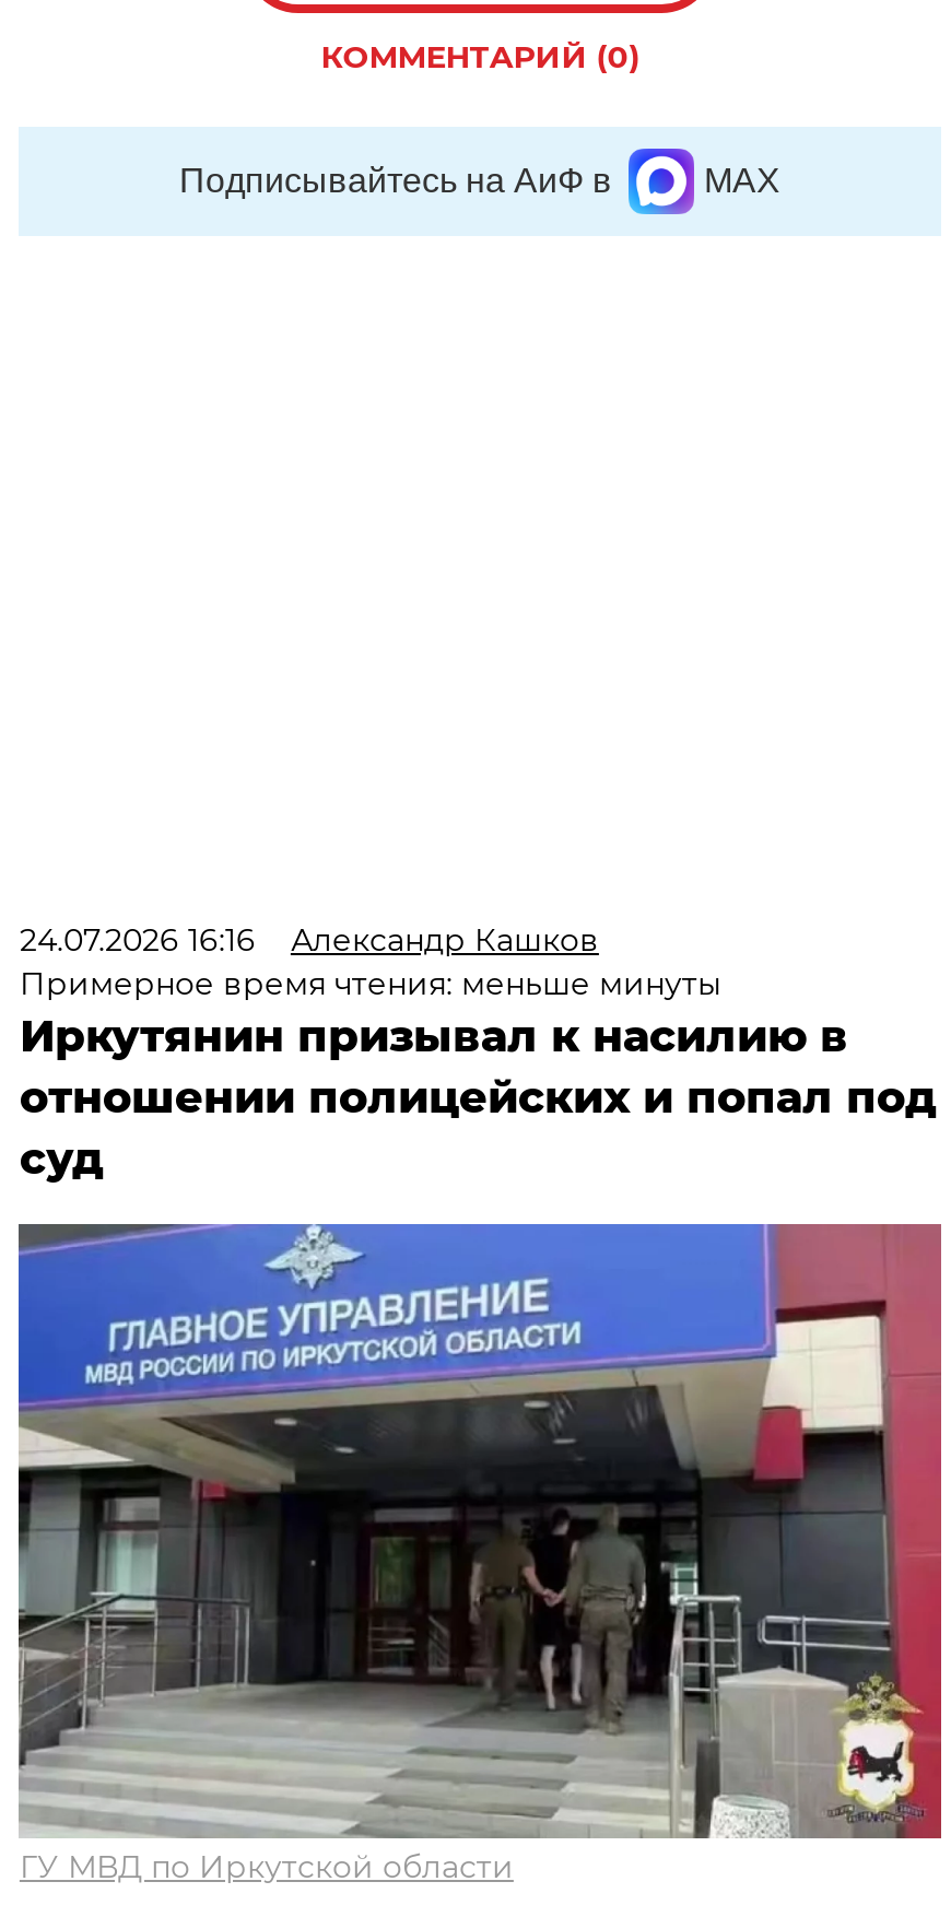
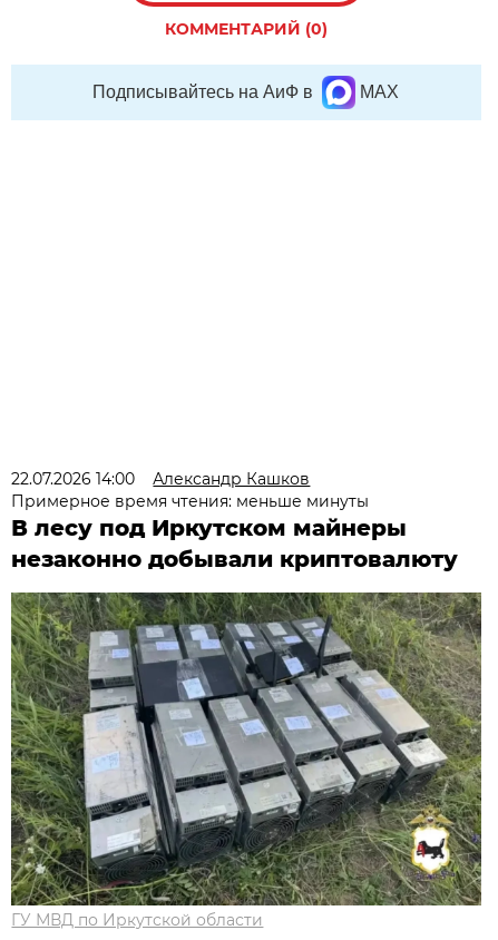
[19,921,599,960] 24.07.2026 16:16 Александр Кашков -> [12,469,310,489] 22.07.2026 14:00 Александр Кашков
[19,1010,935,1185] Иркутянин призывал к насилию в | отношении полицейских и попал под | суд -> [12,515,458,573] В лесу под Иркутском майнеры | незаконно добывали криптовалюту
[16,1222,941,1838] [image] -> [10,591,482,907] [image]

